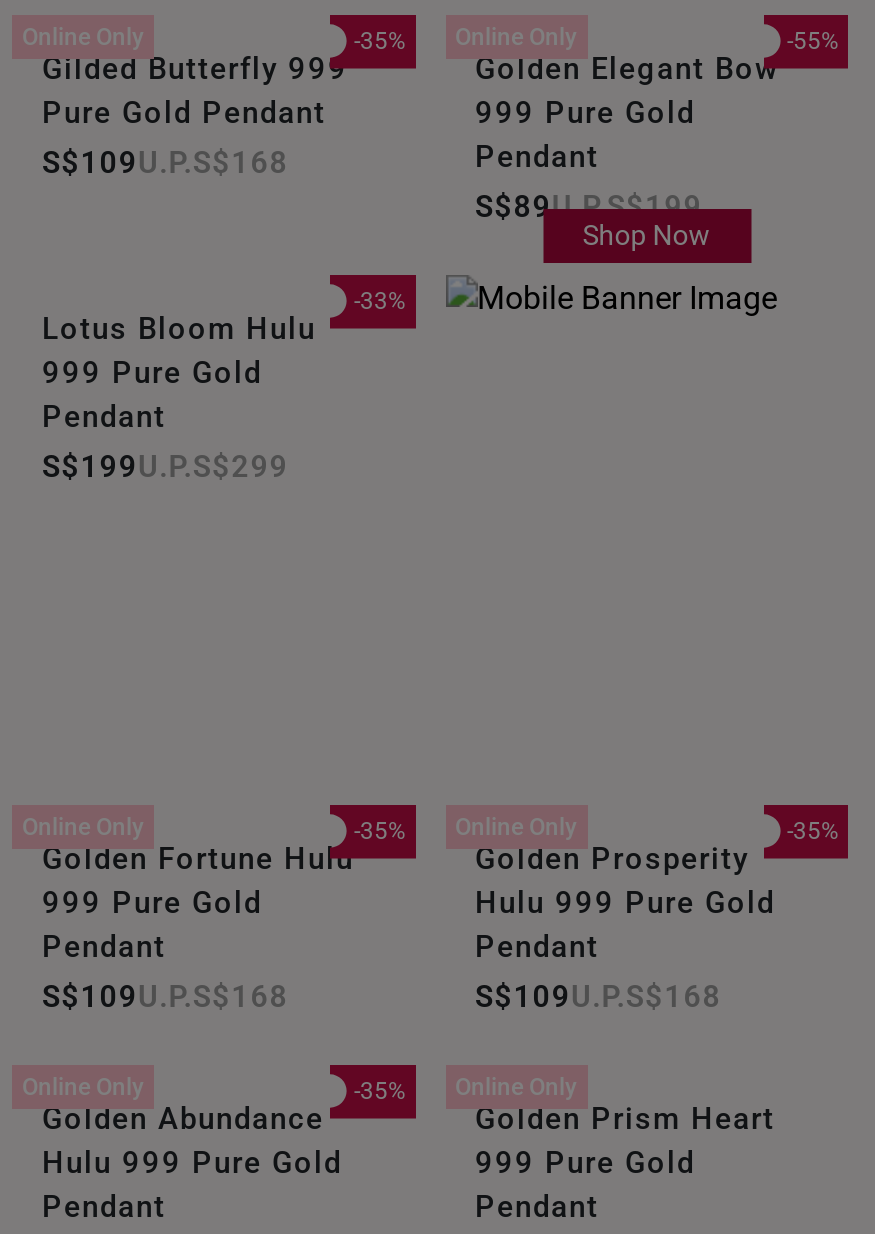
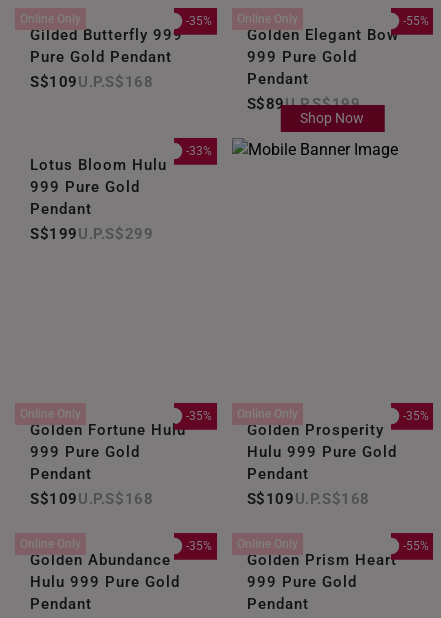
none -> [402,539,428,553] -55%

